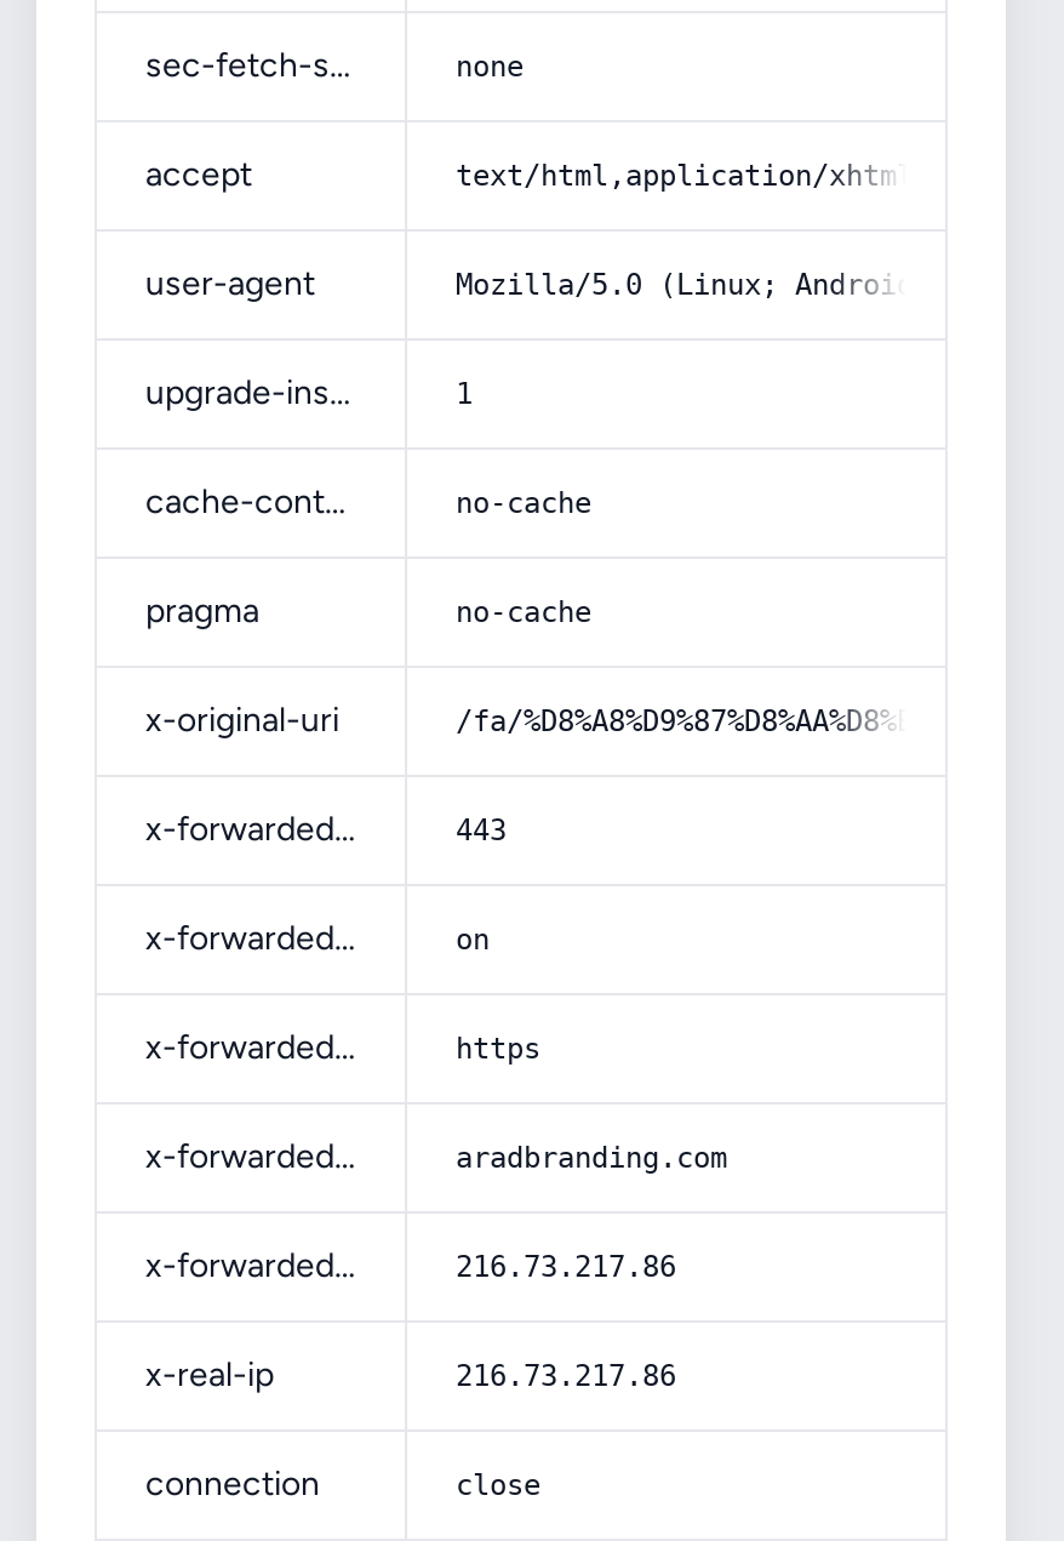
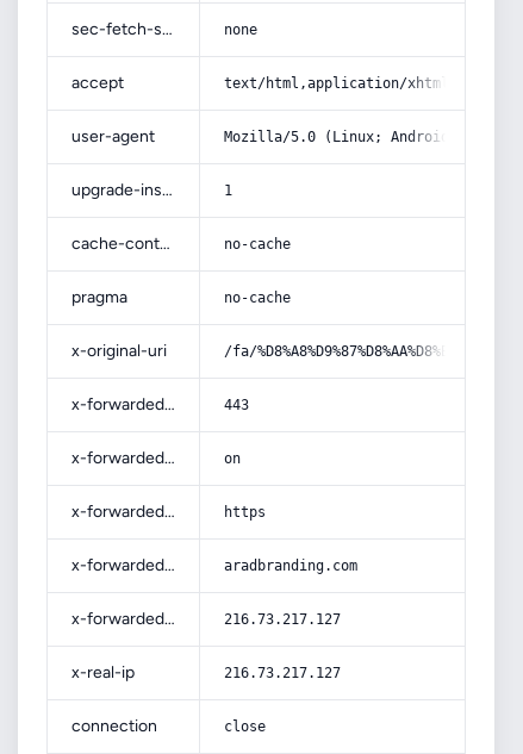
[456,1250,676,1284] 216.73.217.86 -> [224,611,341,628] 216.73.217.127
[456,1359,676,1393] 216.73.217.86 -> [224,665,341,681] 216.73.217.127

